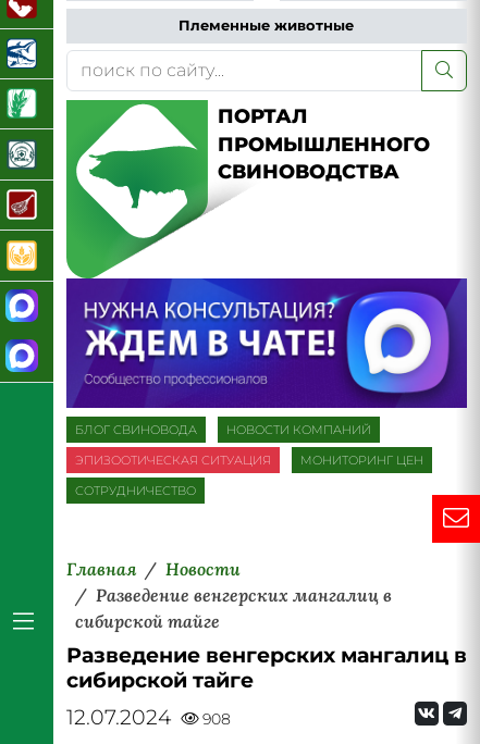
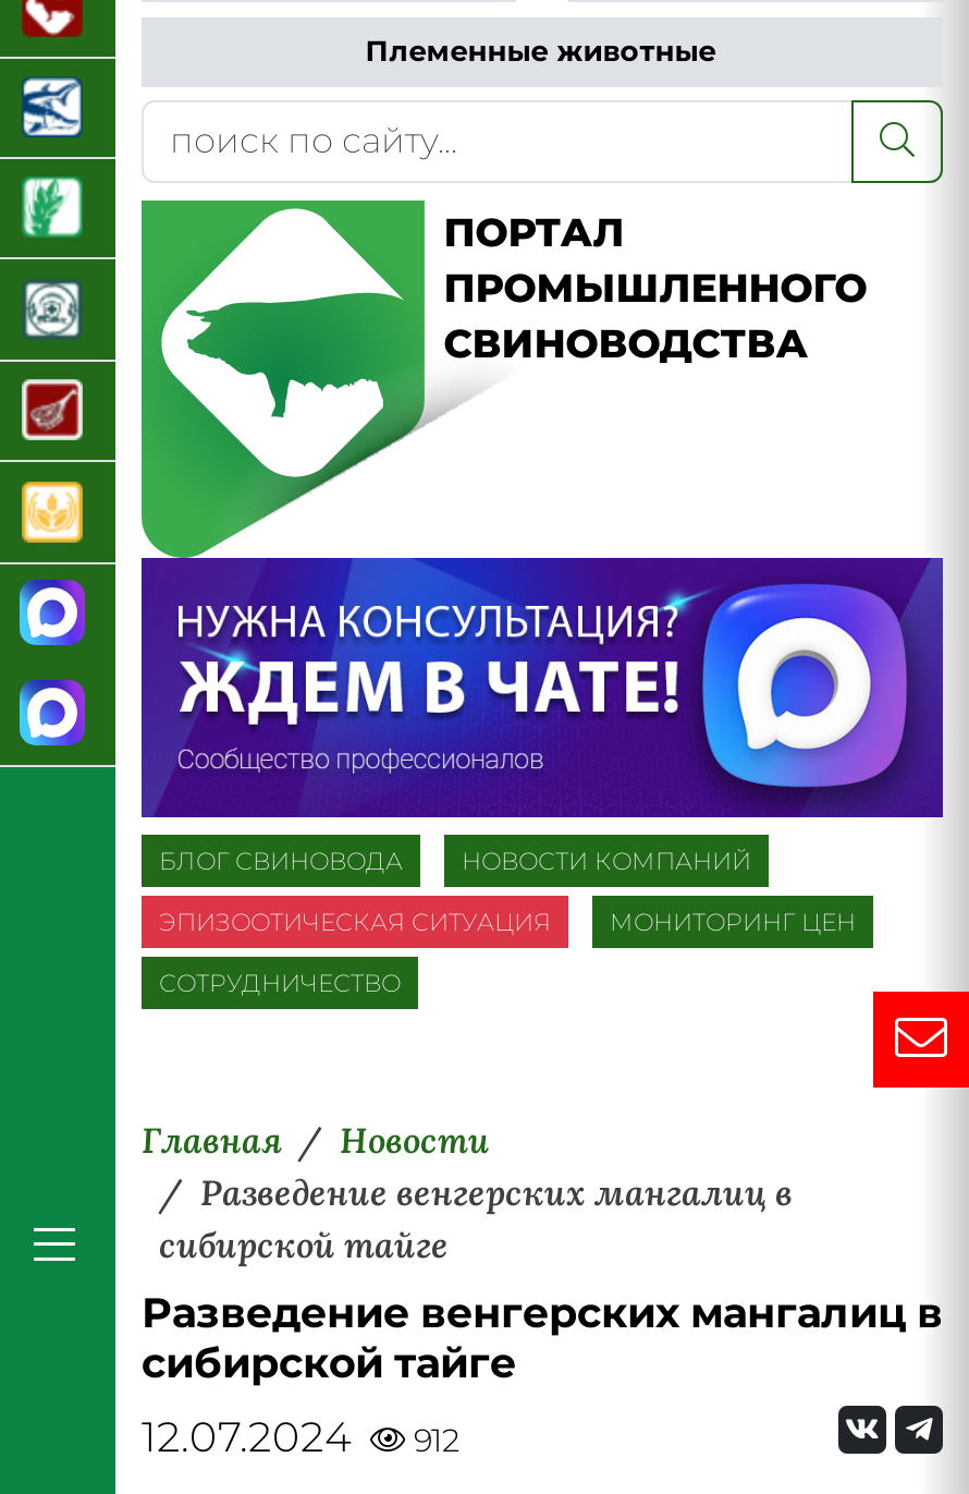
[66,703,231,729] 12.07.2024 908 -> [142,1409,459,1461] 12.07.2024 912

